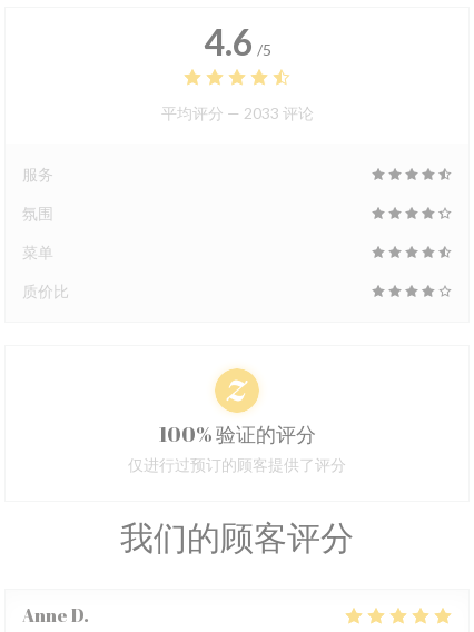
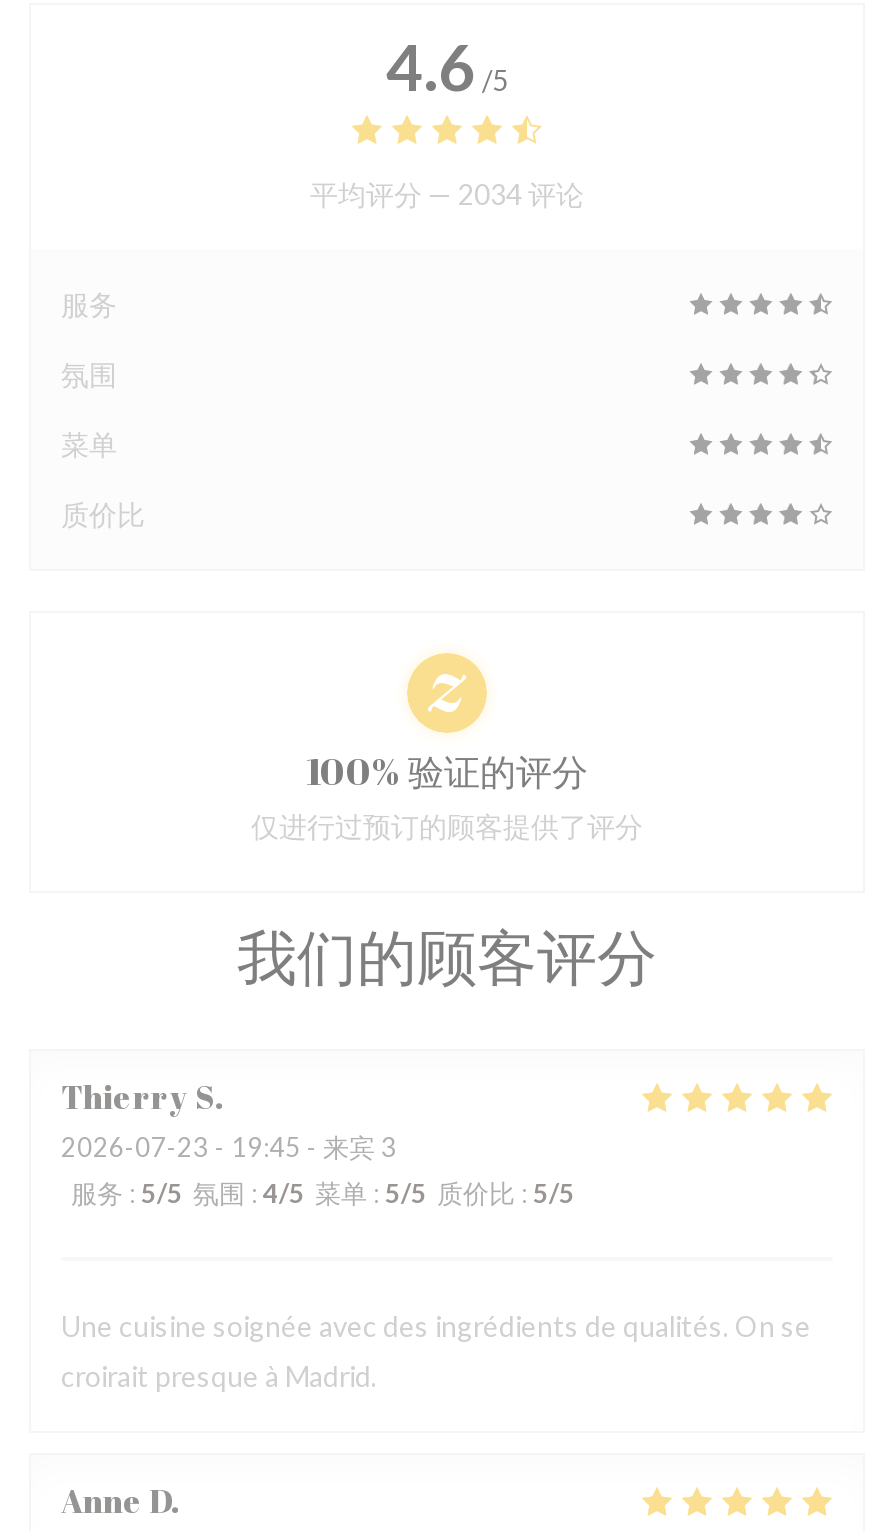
[161,103,313,122] 平均评分 — 2033 评论 -> [310,177,584,211] 平均评分 — 2034 评论
none -> [61,1075,575,1209] Thierry S | 2026-07-23 - 19:45 - 来宾 3 | 服务: 5/5 氛围: 4/5 菜单: 5/5 质价比: 5/5
none -> [61,1309,811,1393] Une cuisine soignée avec des ingrédients de qualités. On se | croirait presque à Madrid.

